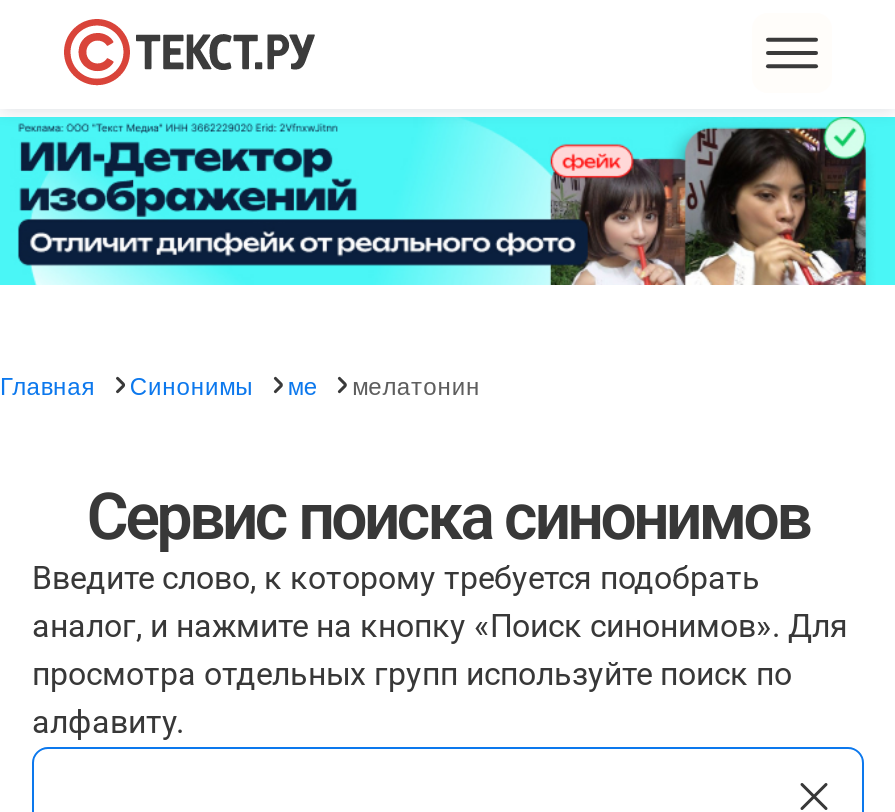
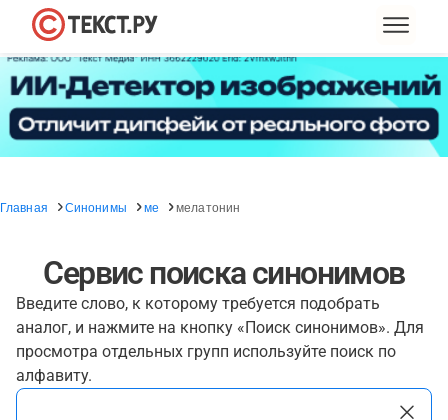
[6,117,878,287] [image] -> [3,56,442,158] [image]

